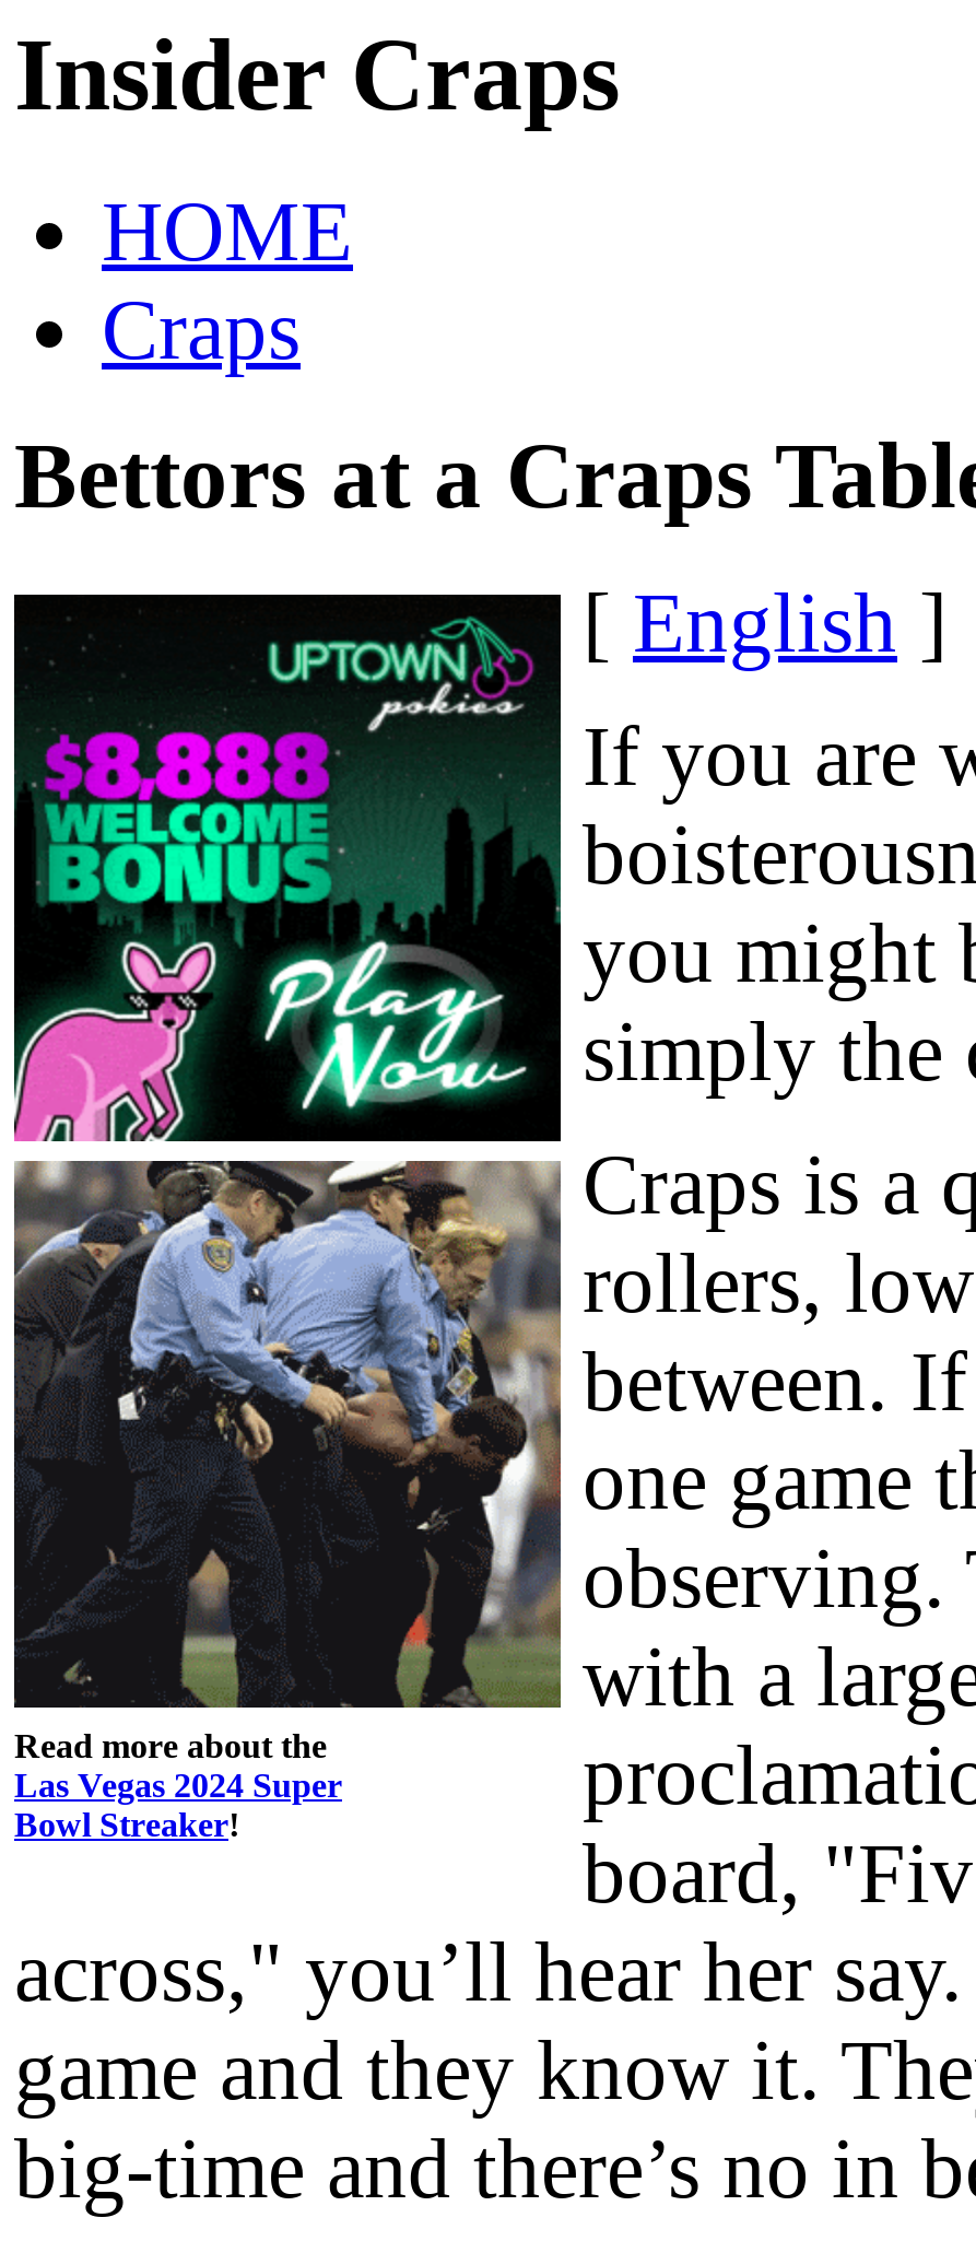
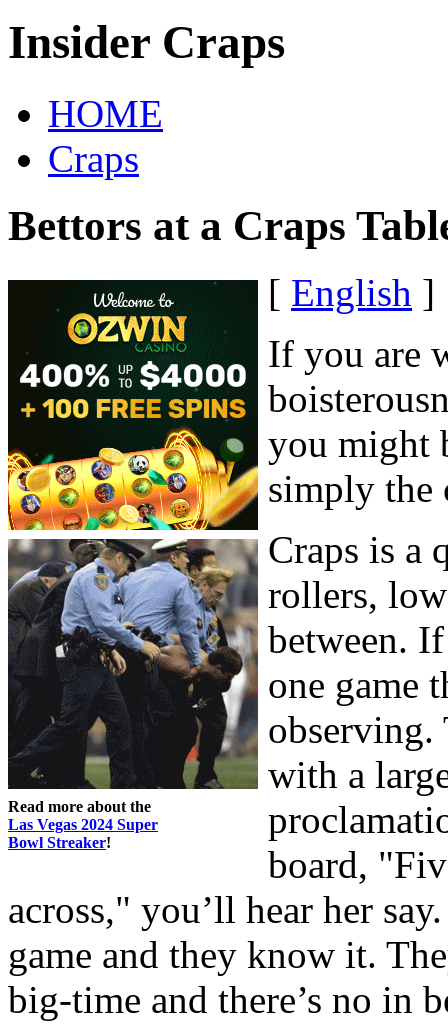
[12,599,563,1143] [image] -> [7,283,259,531] [image]

